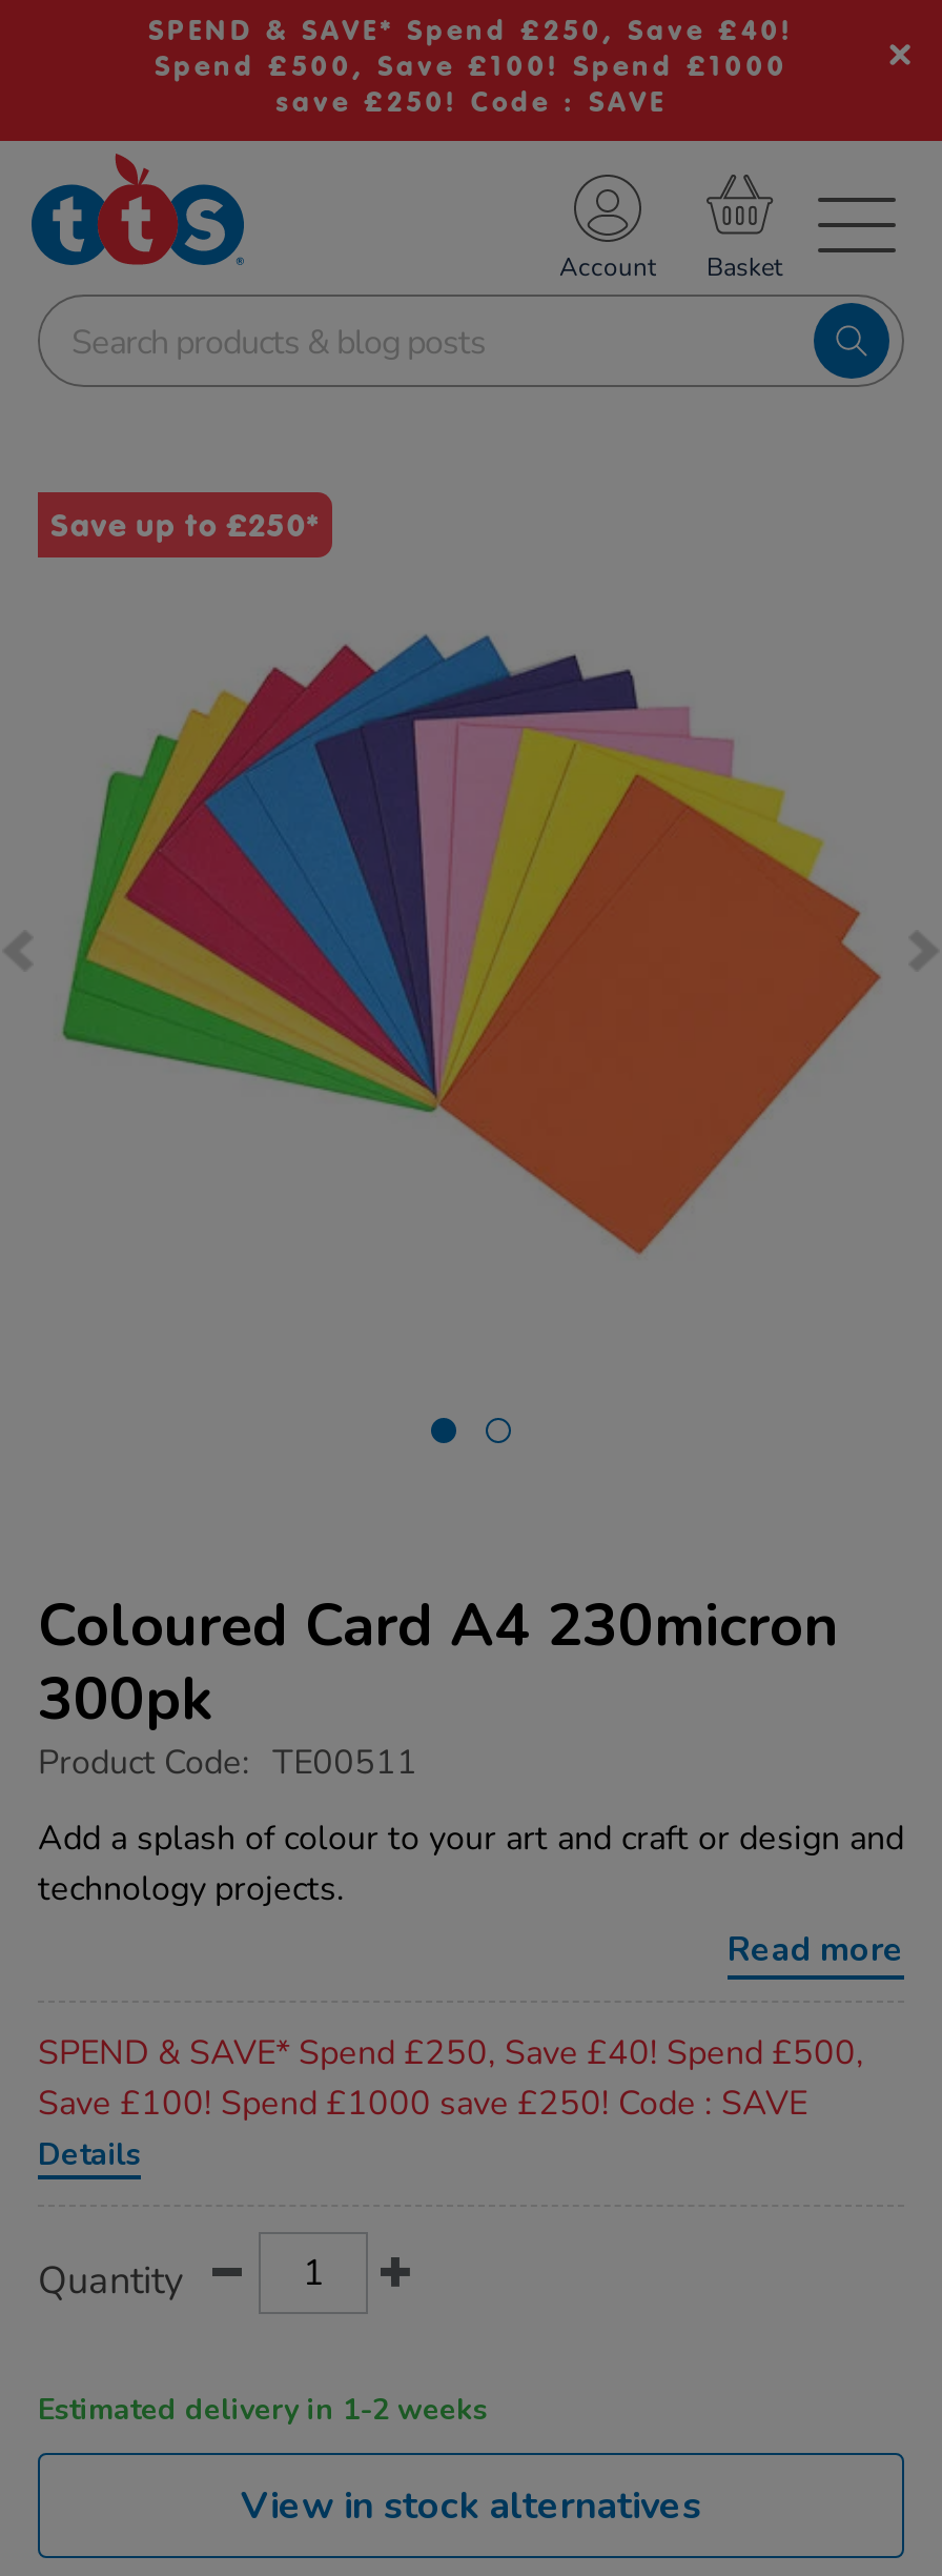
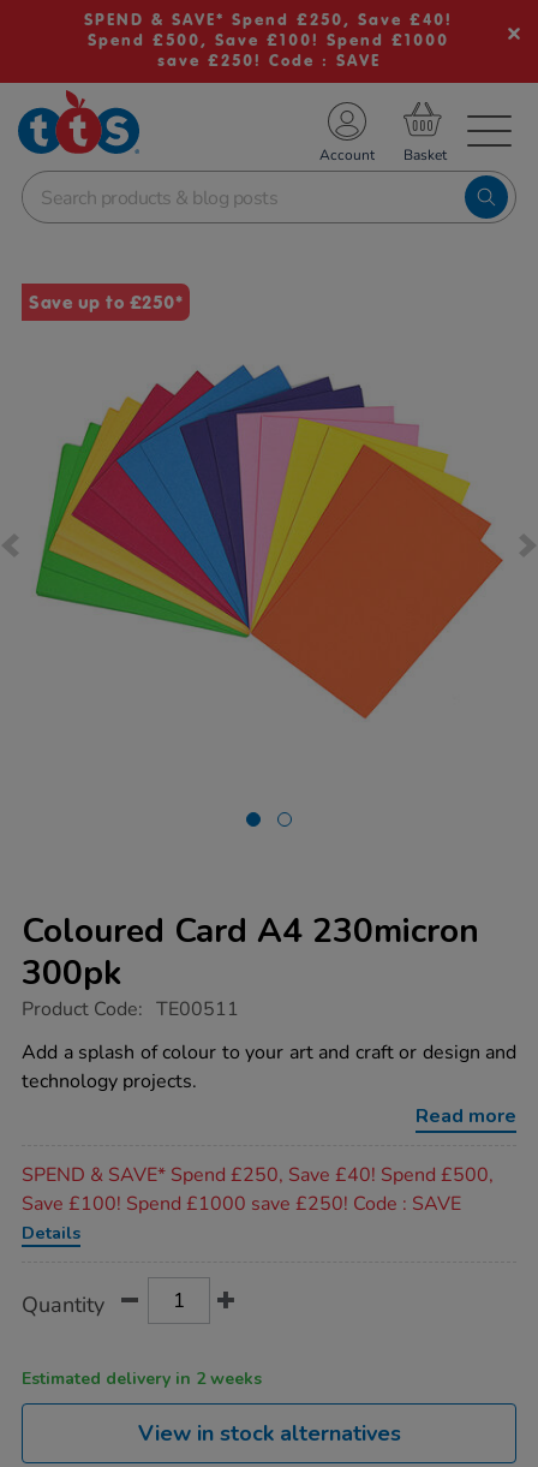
[38,2390,488,2430] Estimated delivery in 1-2 weeks -> [22,1367,262,1390] Estimated delivery in 2 weeks

